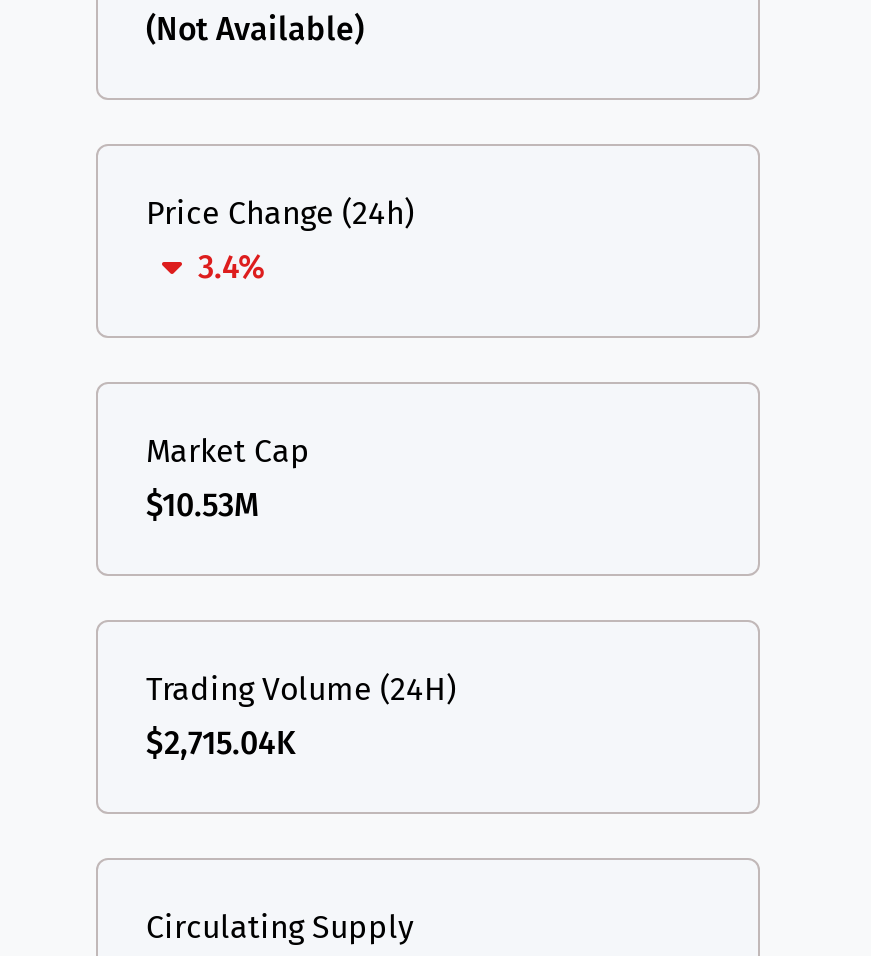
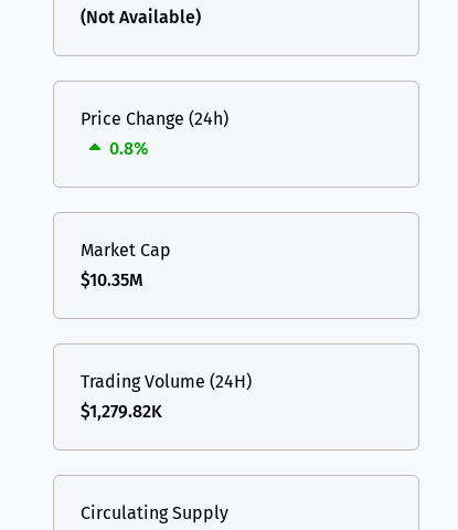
[198,248,266,286] 3.4% -> [109,138,149,159] 0.8%
[146,486,260,524] $10.53M -> [81,269,143,290] $10.35M
[146,724,296,762] $2,715.04K -> [81,401,162,422] $1,279.82K

